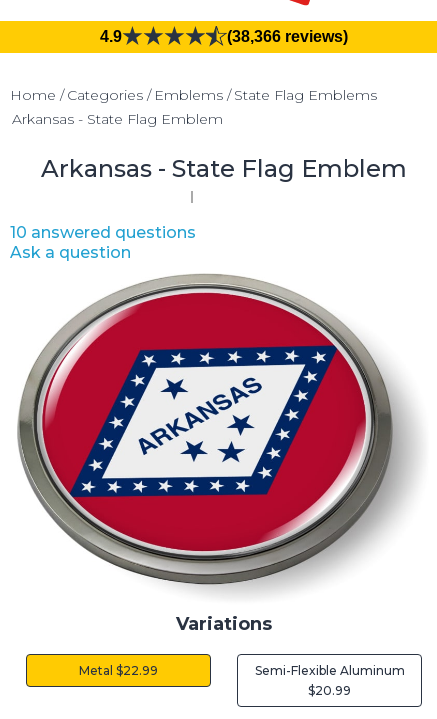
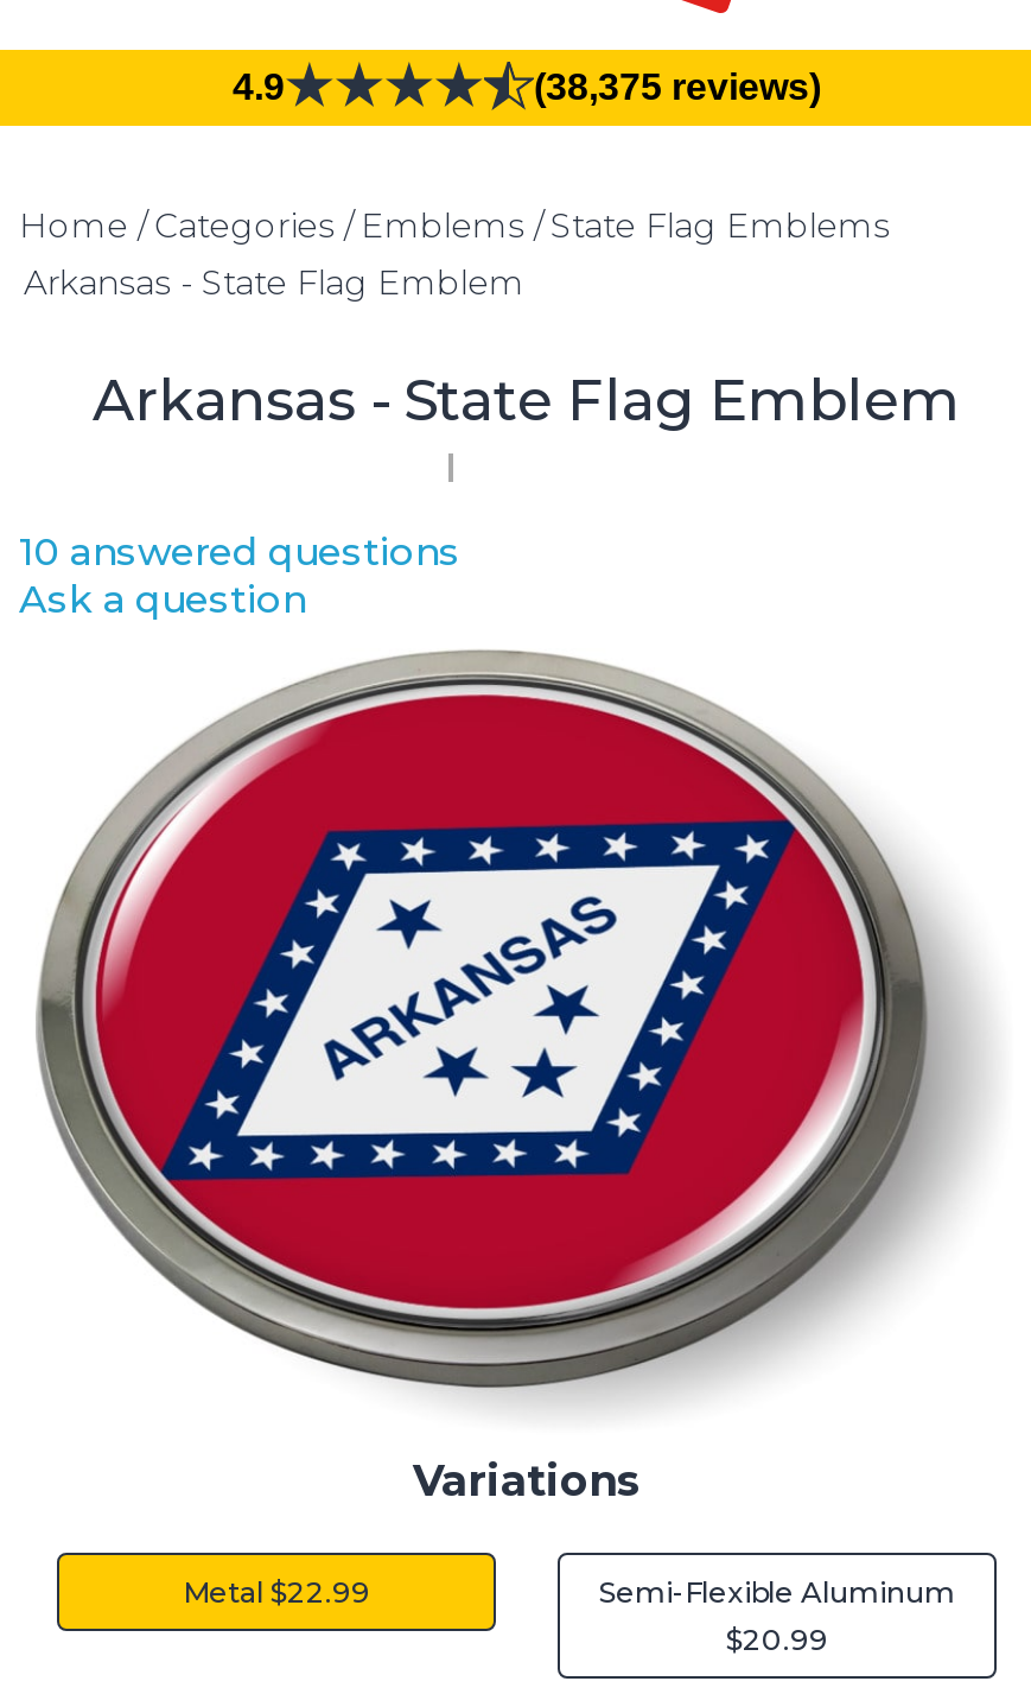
[227,28,348,45] (38,366 reviews) -> [534,66,821,106] (38,375 reviews)

